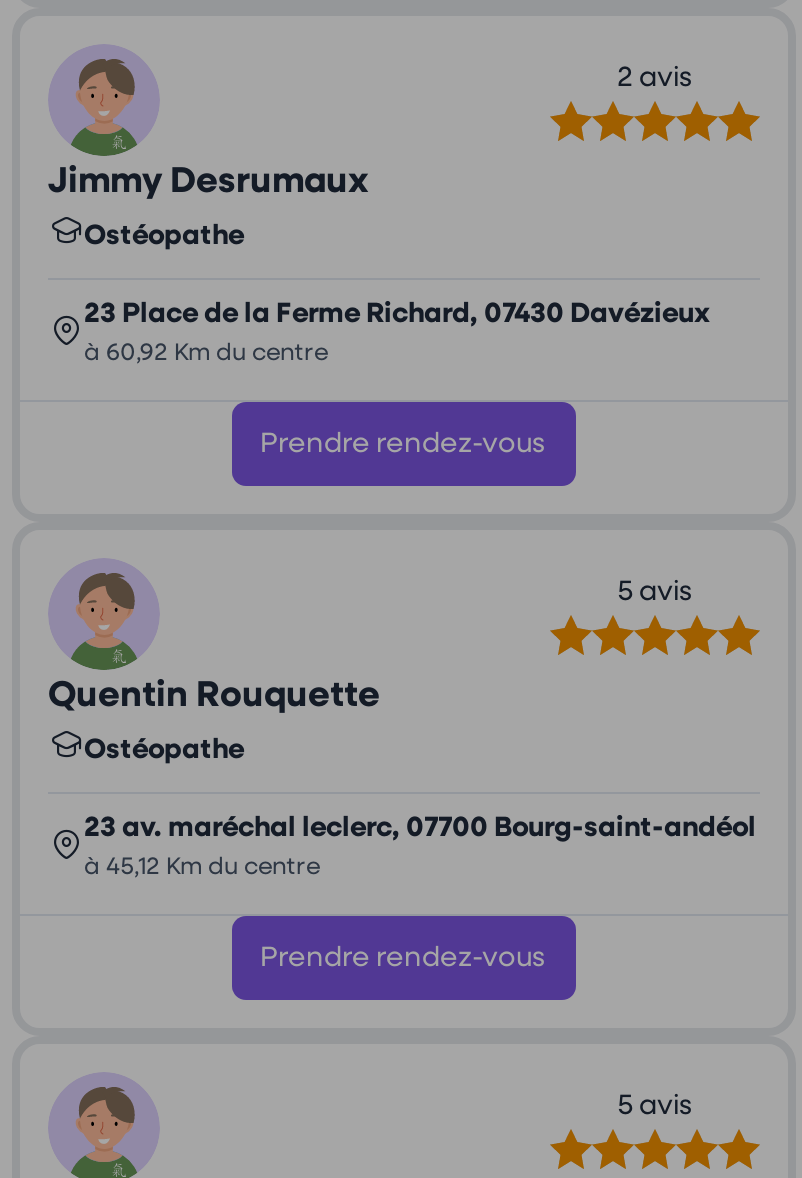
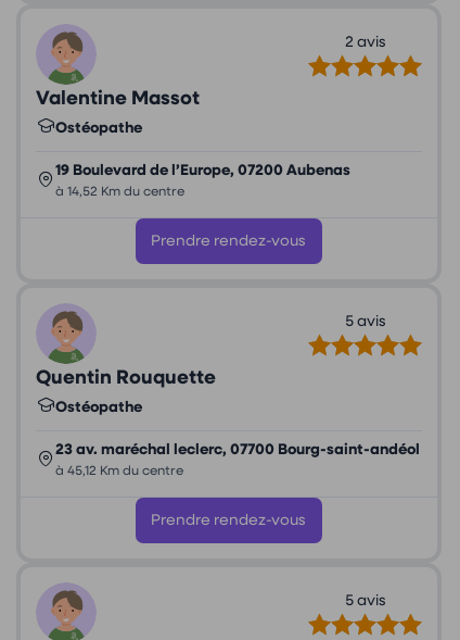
[48,165,368,201] Jimmy Desrumaux -> [36,89,200,109] Valentine Massot
[84,301,710,329] 23 Place de la Ferme Richard, 07430 Davézieux -> [55,163,350,179] 19 Boulevard de l’Europe, 07200 Aubenas
[84,343,328,367] à 60,92 Km du centre -> [55,186,184,199] à 14,52 Km du centre

